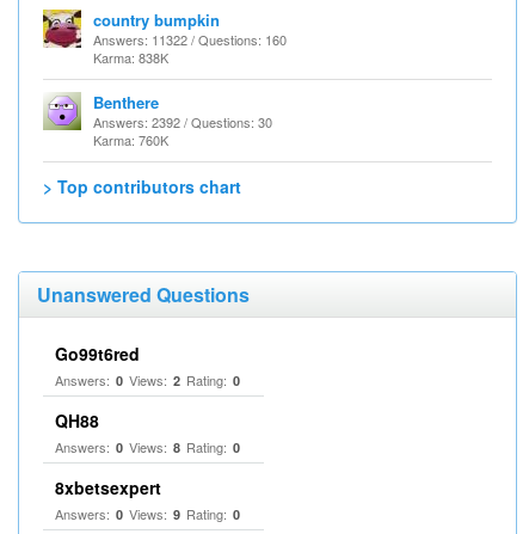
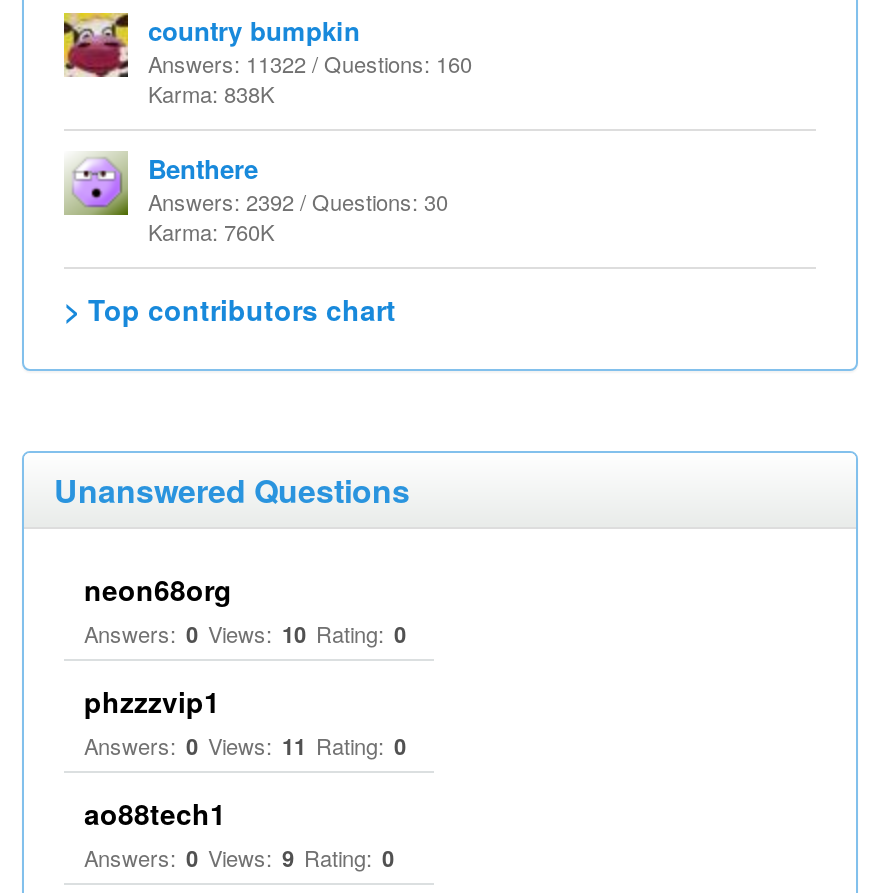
[55,342,240,389] Go99t6red | Answers: 0 Views: 2 Rating: 0 -> [84,569,406,649] neon68org | Answers: 0 Views: 10 Rating: 0
[55,409,240,456] QH88 | Answers: 0 Views: 8 Rating: 0 -> [84,681,406,761] phzzzvip1 | Answers: 0 Views: 11 Rating: 0
[55,475,161,499] 8xbetsexpert -> [84,793,226,833] ao88tech1

